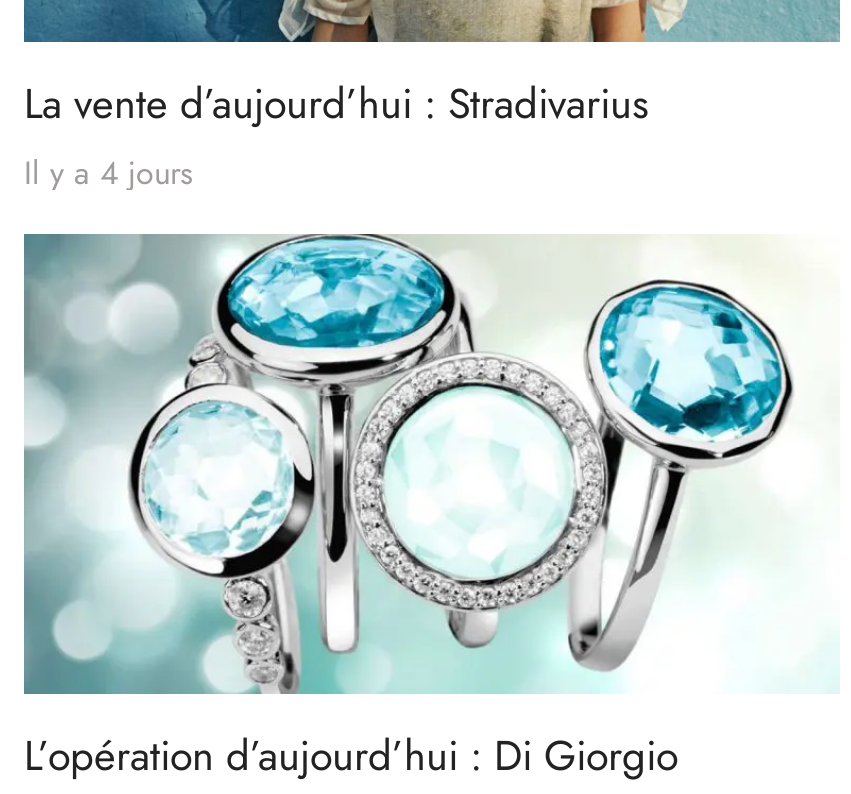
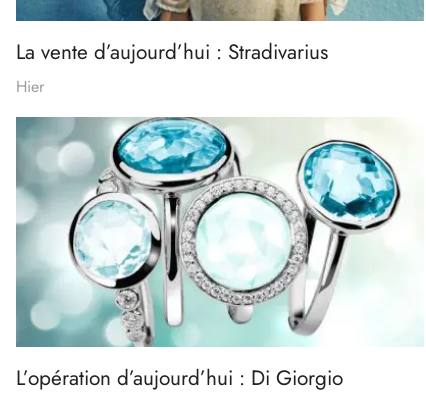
[24,150,192,196] Il y a 4 jours -> [16,75,44,98] Hier

